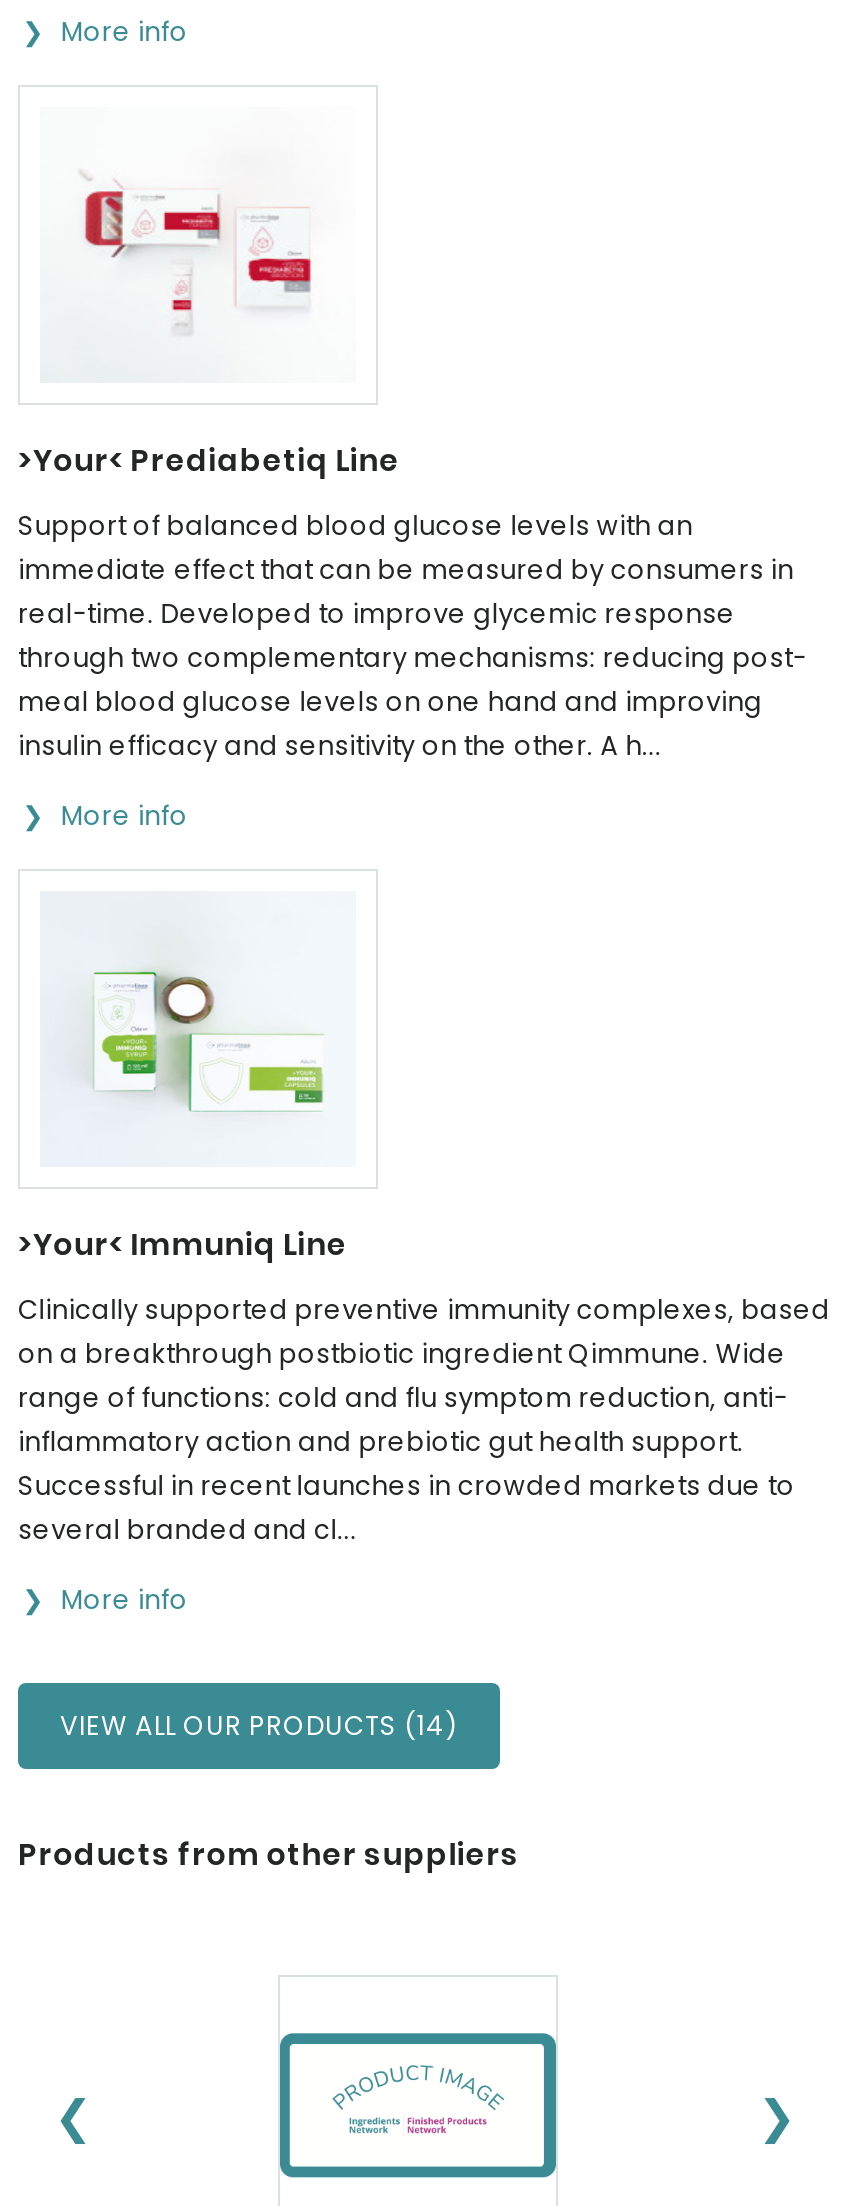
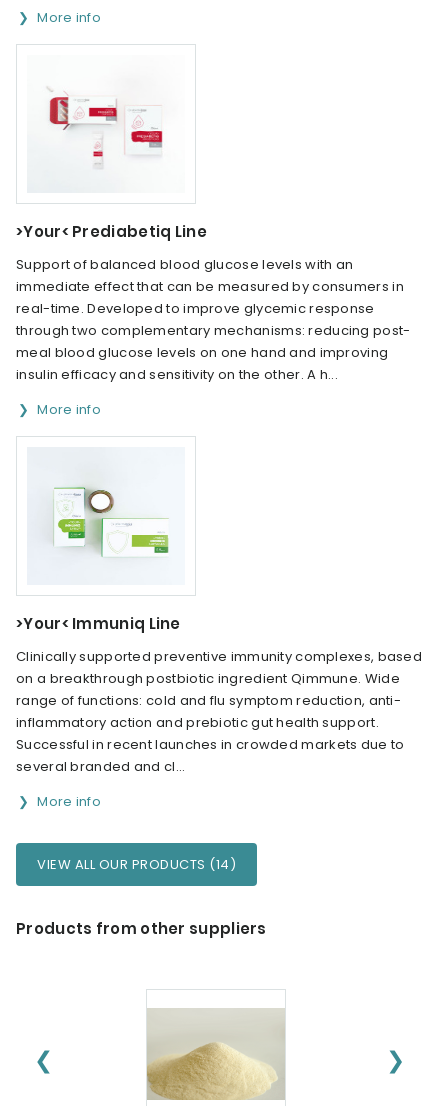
[278,2015,558,2197] [image] -> [146,1008,285,1101] [image]

